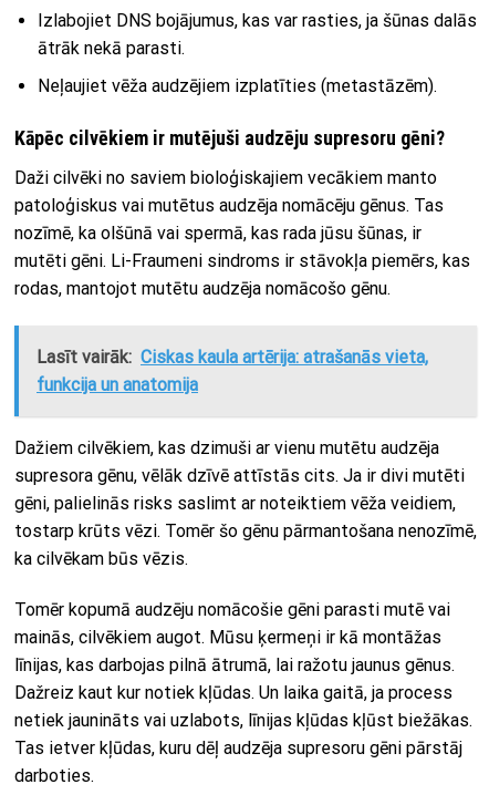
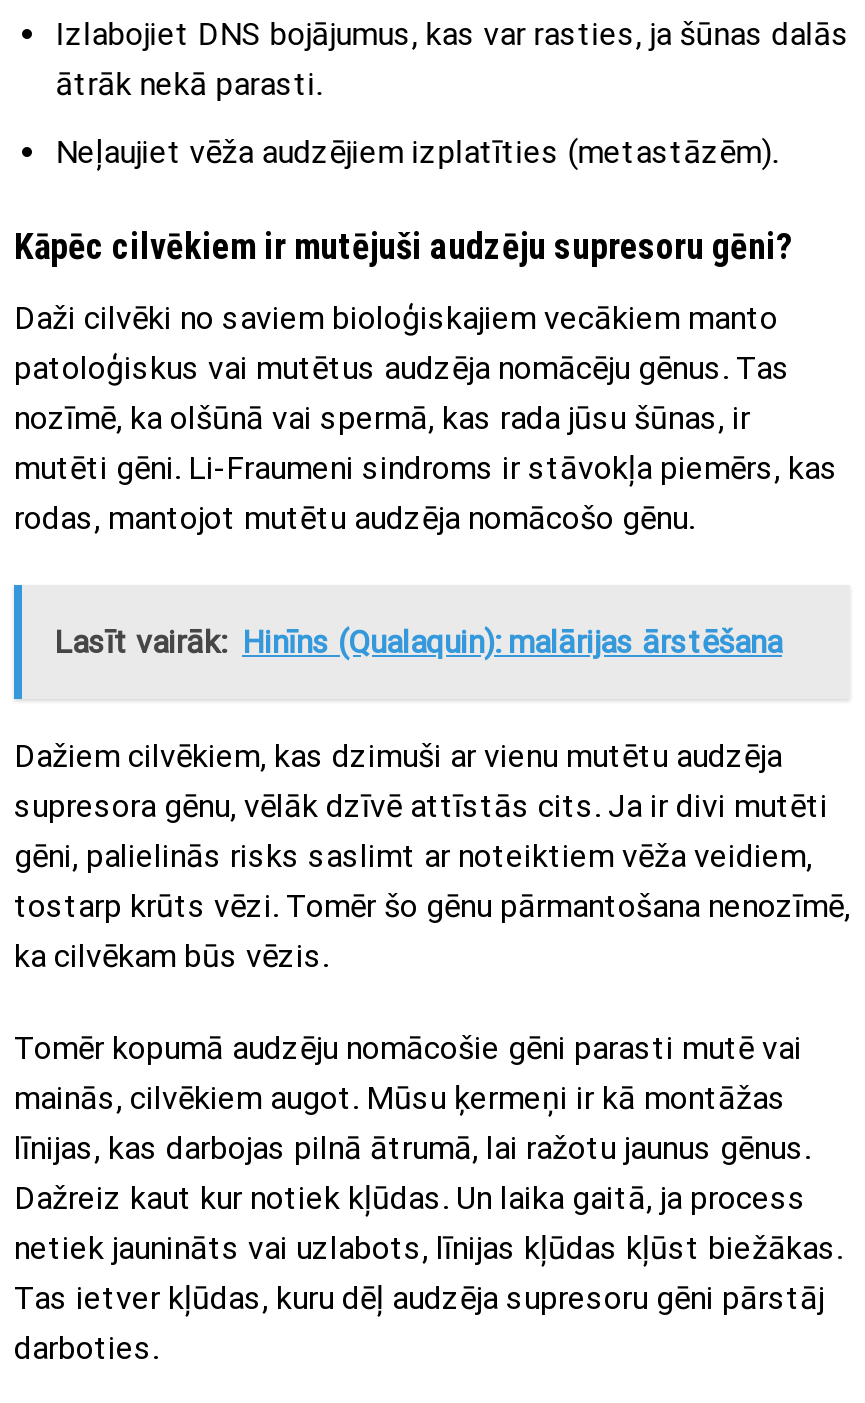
[37,346,428,395] Lasīt vairāk: Ciskas kaula artērija: atrašanās vieta, | funkcija un anatomija -> [54,623,782,661] Lasīt vairāk: Hinīns (Qualaquin): malārijas ārstēšana

